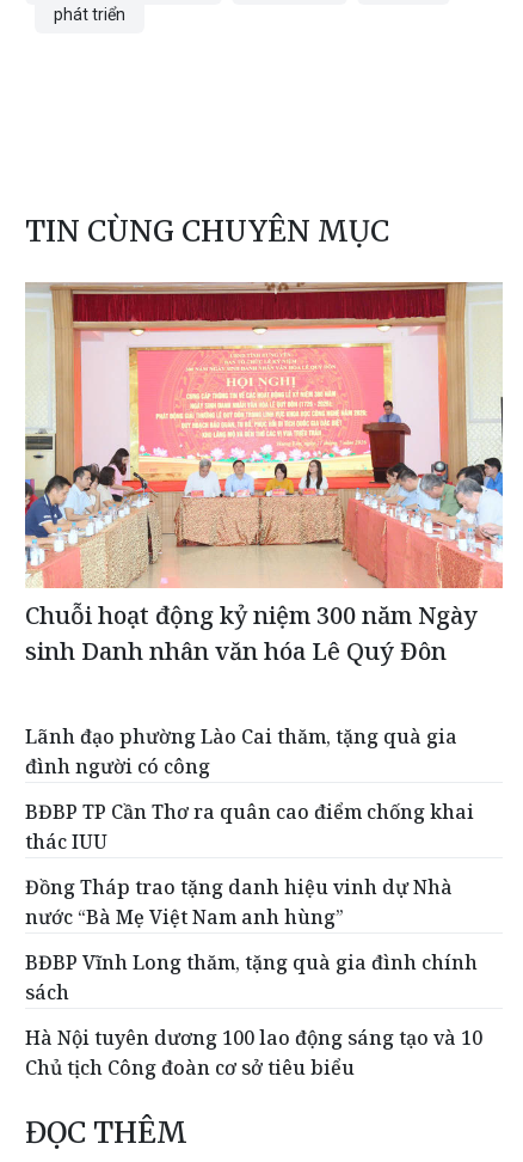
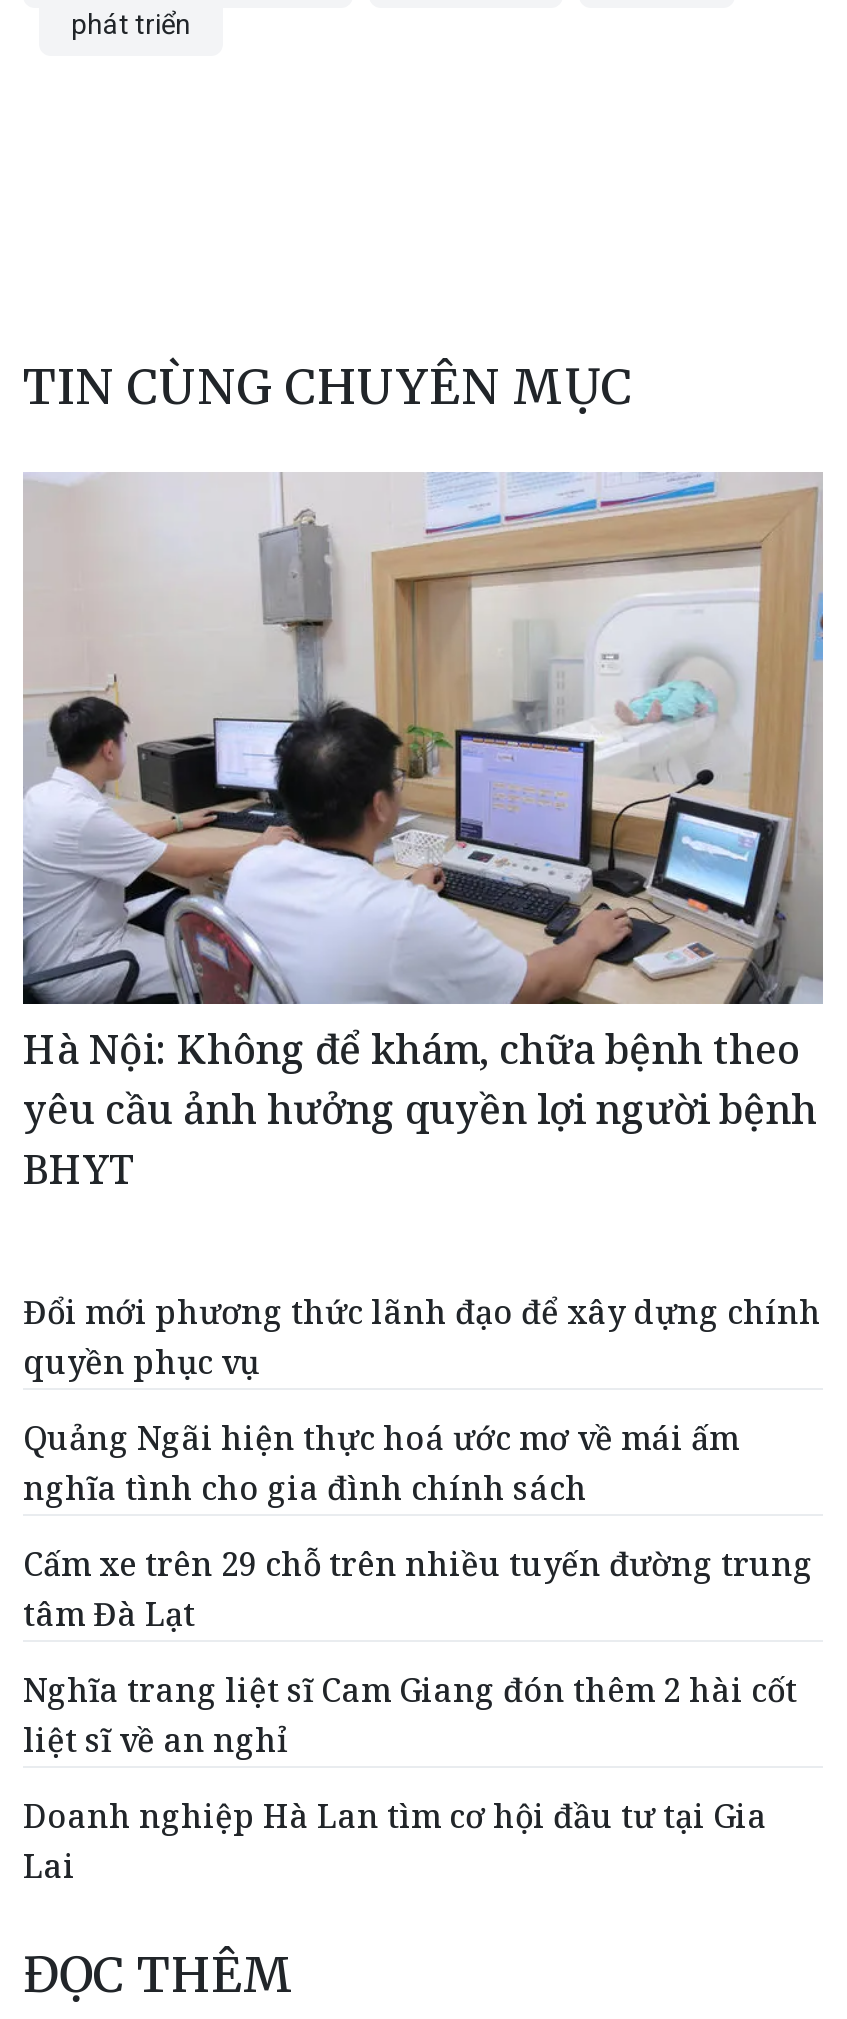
[24,281,504,667] [image] | Chuỗi hoạt động kỷ niệm 300 năm Ngày | sinh Danh nhân văn hóa Lê Quý Đôn -> [21,472,825,1196] [image] | Hà Nội: Không để khám, chữa bệnh theo | yêu cầu ảnh hưởng quyền lợi người bệnh | BHYT
[25,723,457,779] Lãnh đạo phường Lào Cai thăm, tặng quà gia | đình người có công -> [23,1290,821,1384] Đổi mới phương thức lãnh đạo để xây dựng chính | quyền phục vụ
[25,799,474,855] BĐBP TP Cần Thơ ra quân cao điểm chống khai | thác IUU -> [23,1416,739,1510] Quảng Ngãi hiện thực hoá ước mơ về mái ấm | nghĩa tình cho gia đình chính sách
[25,874,453,930] Đồng Tháp trao tặng danh hiệu vinh dự Nhà | nước “Bà Mẹ Việt Nam anh hùng” -> [23,1542,813,1636] Cấm xe trên 29 chỗ trên nhiều tuyến đường trung | tâm Đà Lạt
[25,949,478,1005] BĐBP Vĩnh Long thăm, tặng quà gia đình chính | sách -> [23,1668,797,1762] Nghĩa trang liệt sĩ Cam Giang đón thêm 2 hài cốt | liệt sĩ về an nghỉ
[25,1025,482,1081] Hà Nội tuyên dương 100 lao động sáng tạo và 10 | Chủ tịch Công đoàn cơ sở tiêu biểu -> [23,1794,767,1888] Doanh nghiệp Hà Lan tìm cơ hội đầu tư tại Gia | Lai

